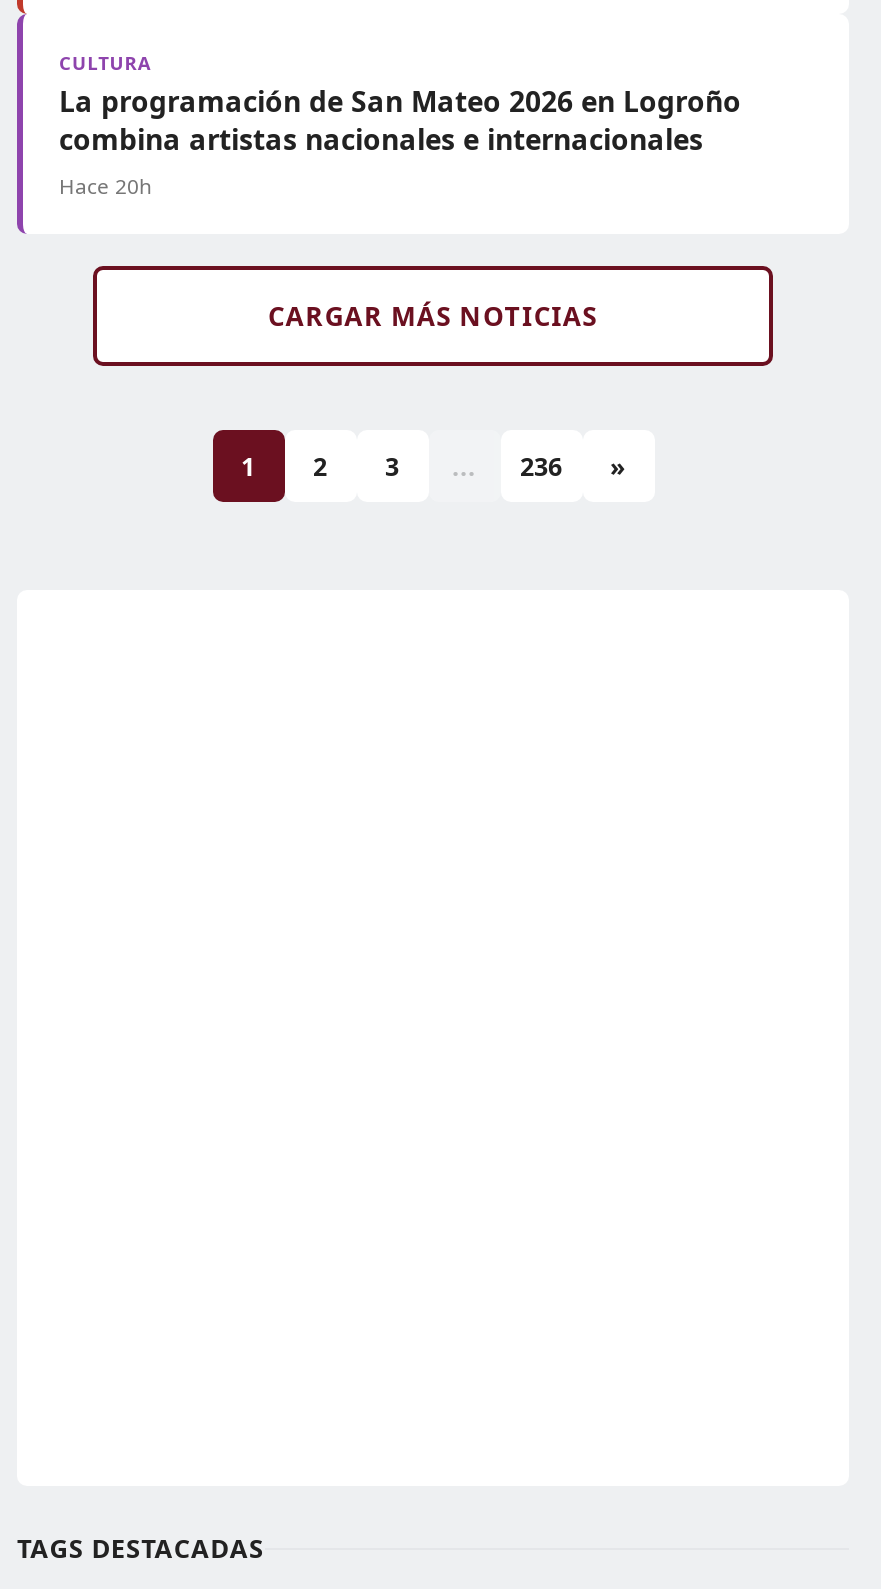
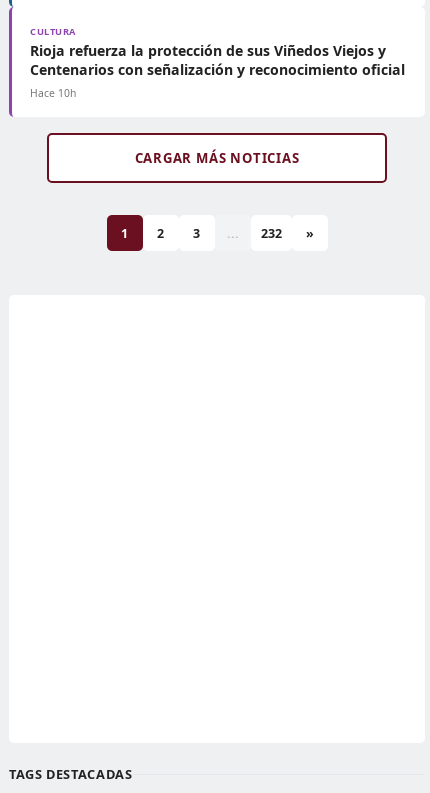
[59,82,741,200] La programación de San Mateo 2026 en Logroño | combina artistas nacionales e internacionales | Hace 20h -> [30,41,405,100] Rioja refuerza la protección de sus Viñedos Viejos y | Centenarios con señalización y reconocimiento oficial | Hace 10h
[520,449,562,483] 236 -> [260,224,281,241] 232

